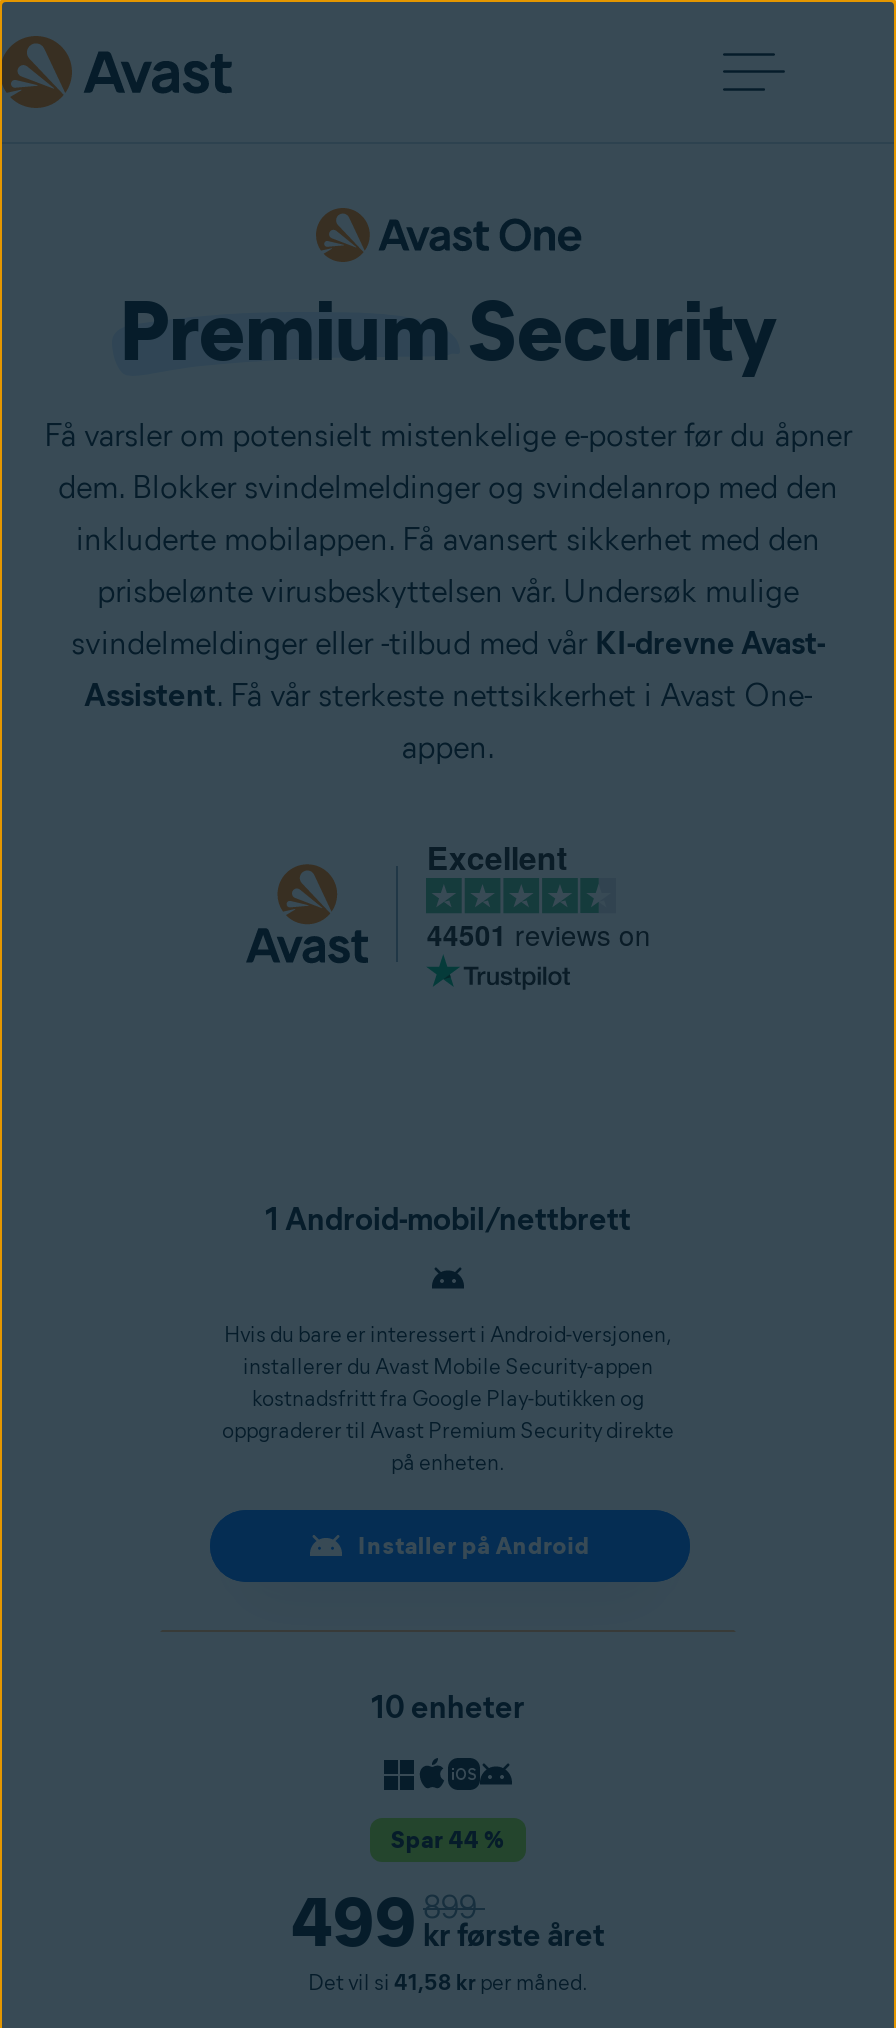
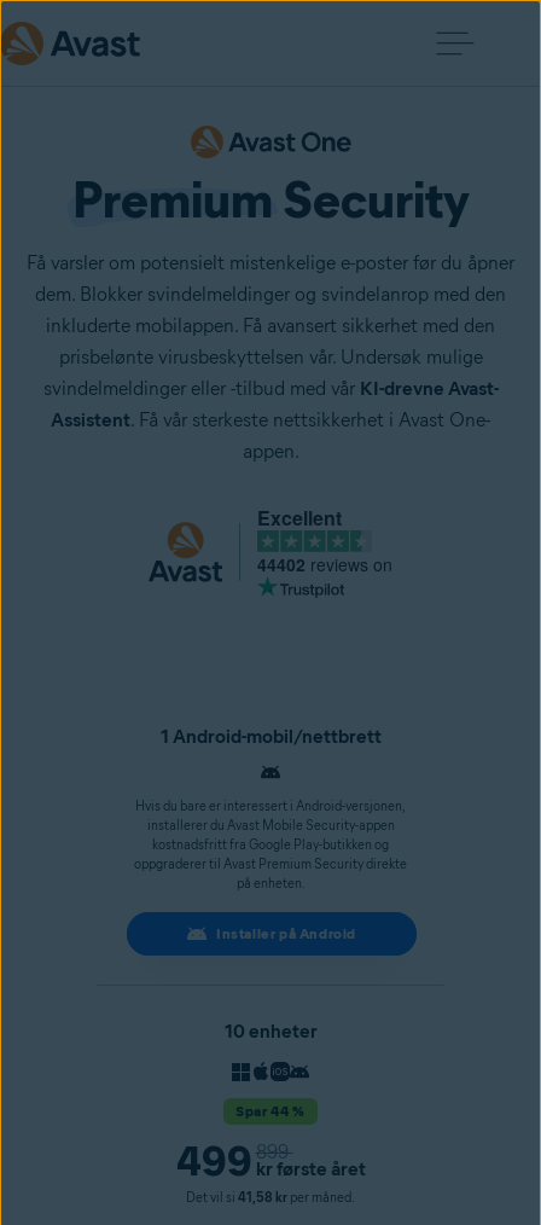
[427,914,651,954] 44501reviews on -> [258,552,393,576] 44402reviews on

